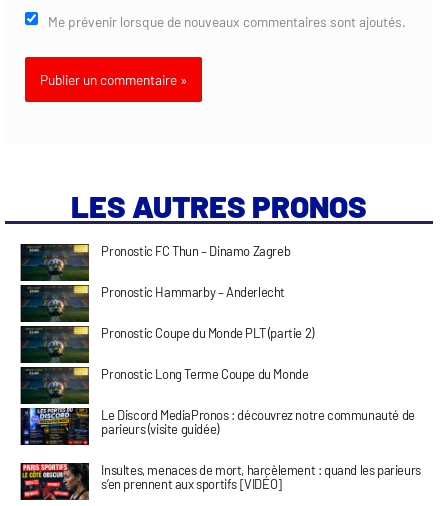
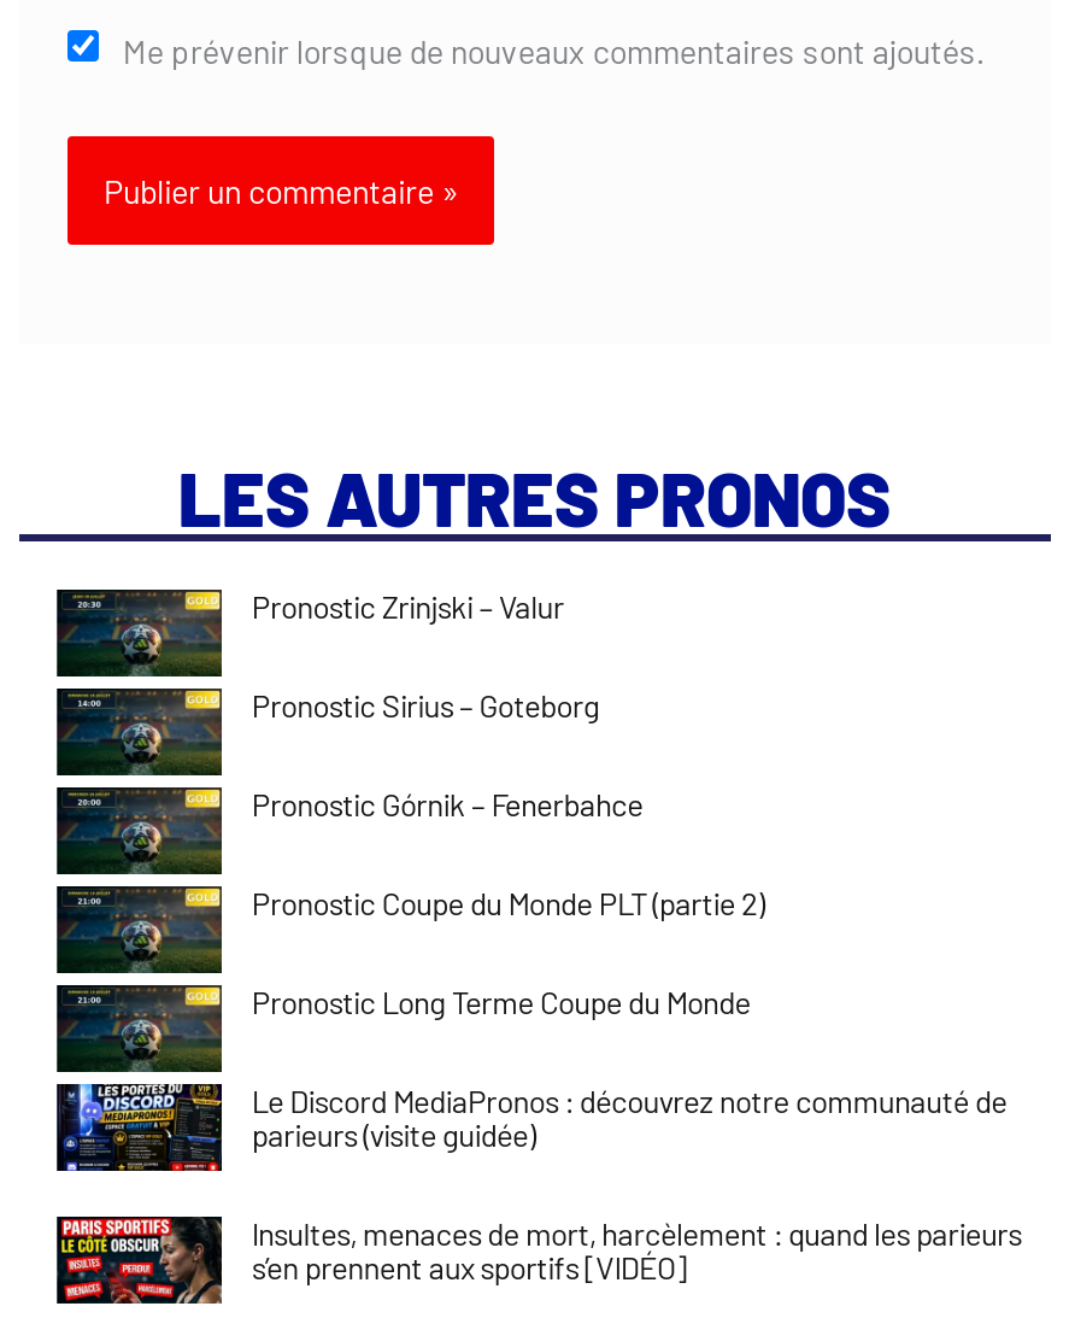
[101,243,290,300] Pronostic FC Thun – Dinamo Zagreb | Pronostic Hammarby – Anderlecht -> [252,586,643,822] Pronostic Zrinjski – Valur | Pronostic Sirius – Goteborg | Pronostic Górnik – Fenerbahce

